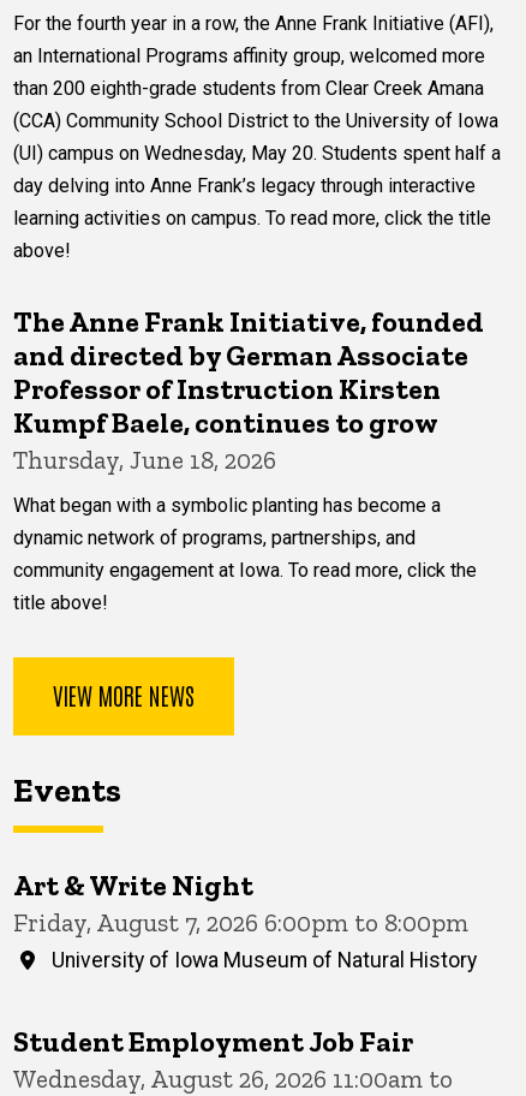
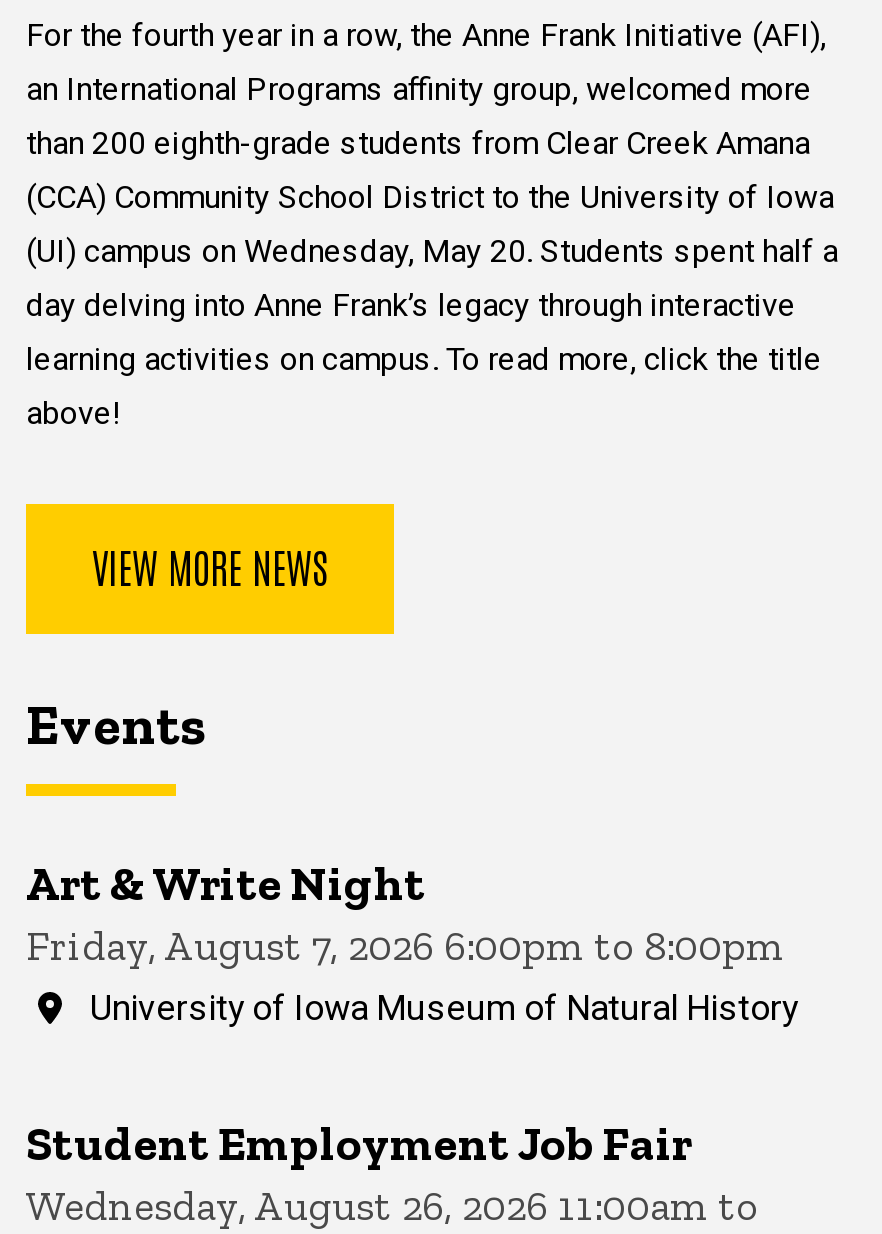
[13,304,484,614] The Anne Frank Initiative, founded | and directed by German Associate | Professor of Instruction Kirsten | Kumpf Baele, continues to grow | Thursday, June 18, 2026 | What began with a symbolic planting has become a | dynamic network of programs, partnerships, and | community engagement at Iowa. To read more, click the | title above! -> none

